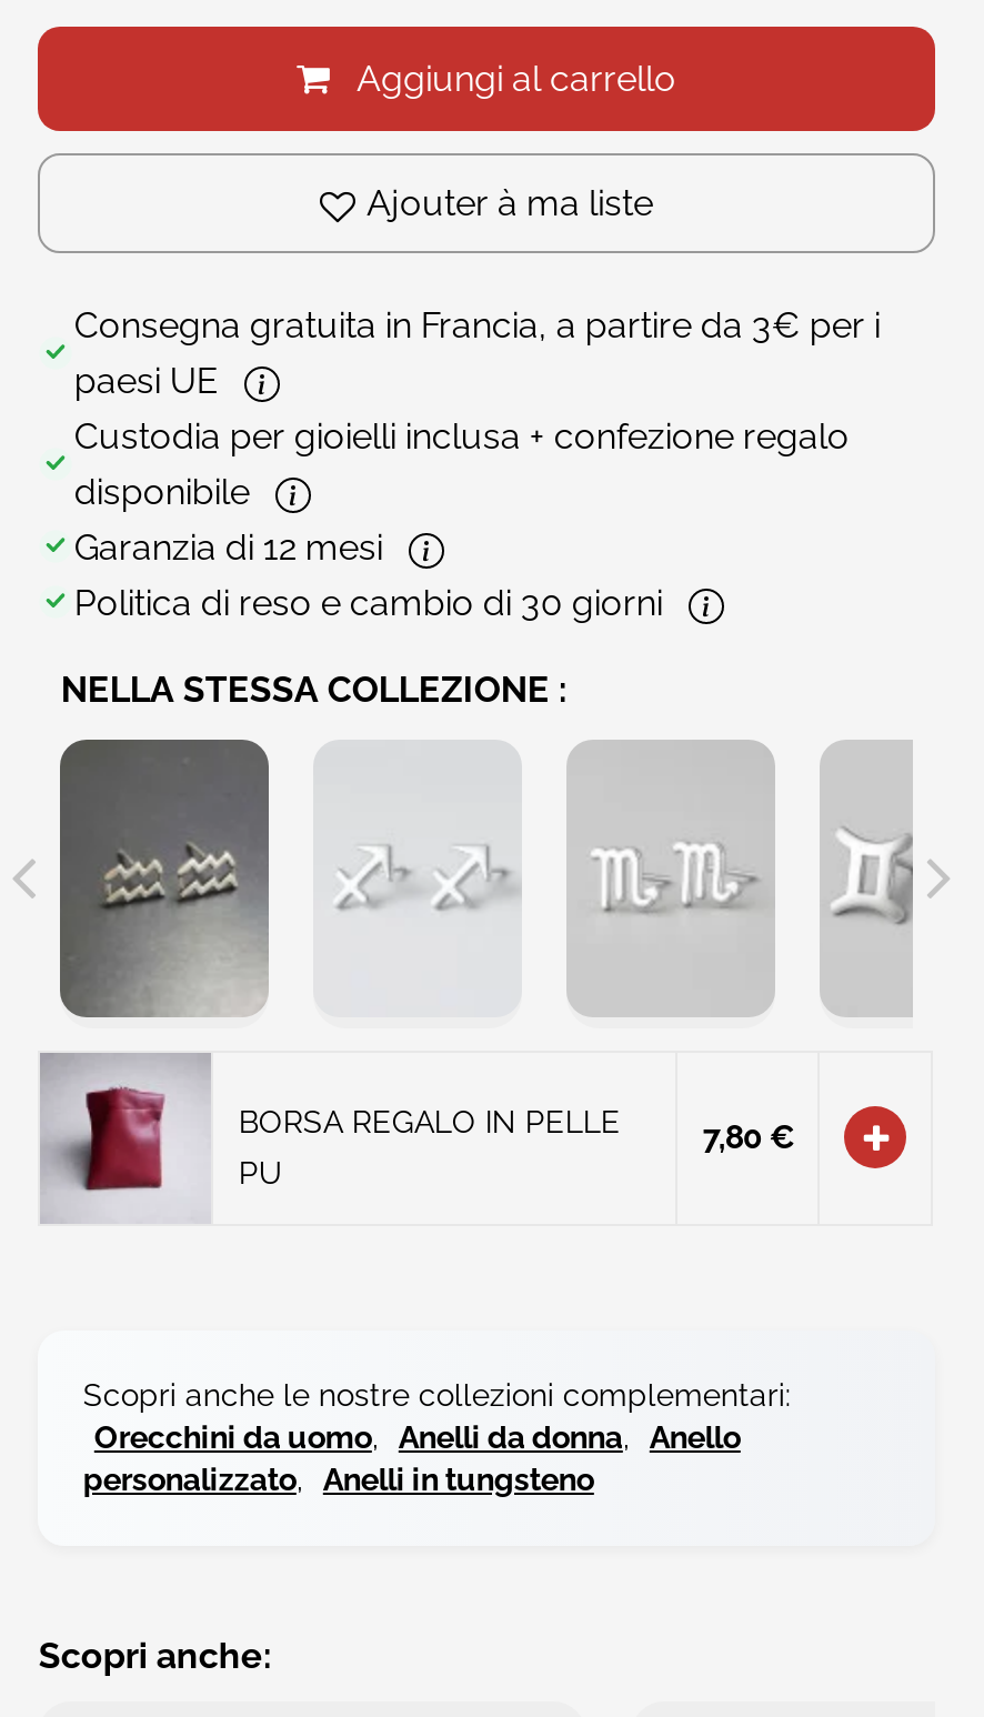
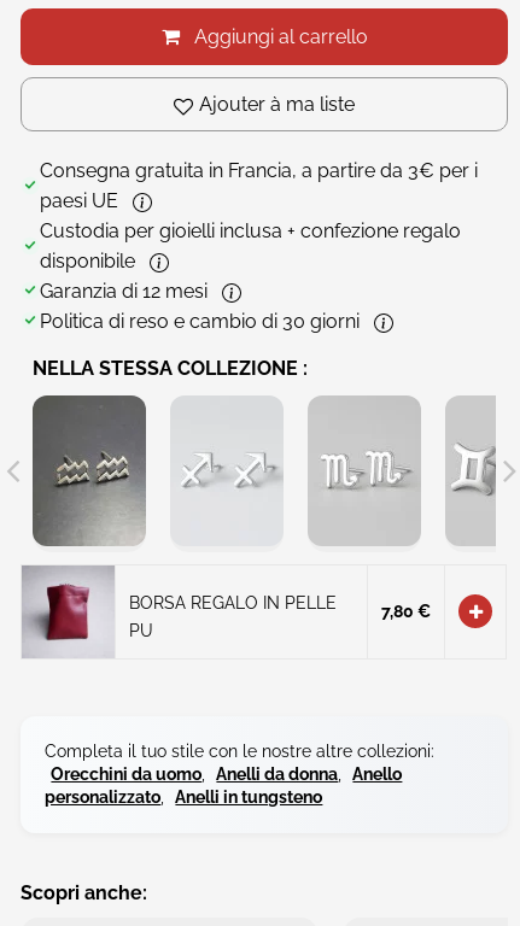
[83,1378,792,1413] Scopri anche le nostre collezioni complementari: -> [45,742,435,761] Completa il tuo stile con le nostre altre collezioni:

